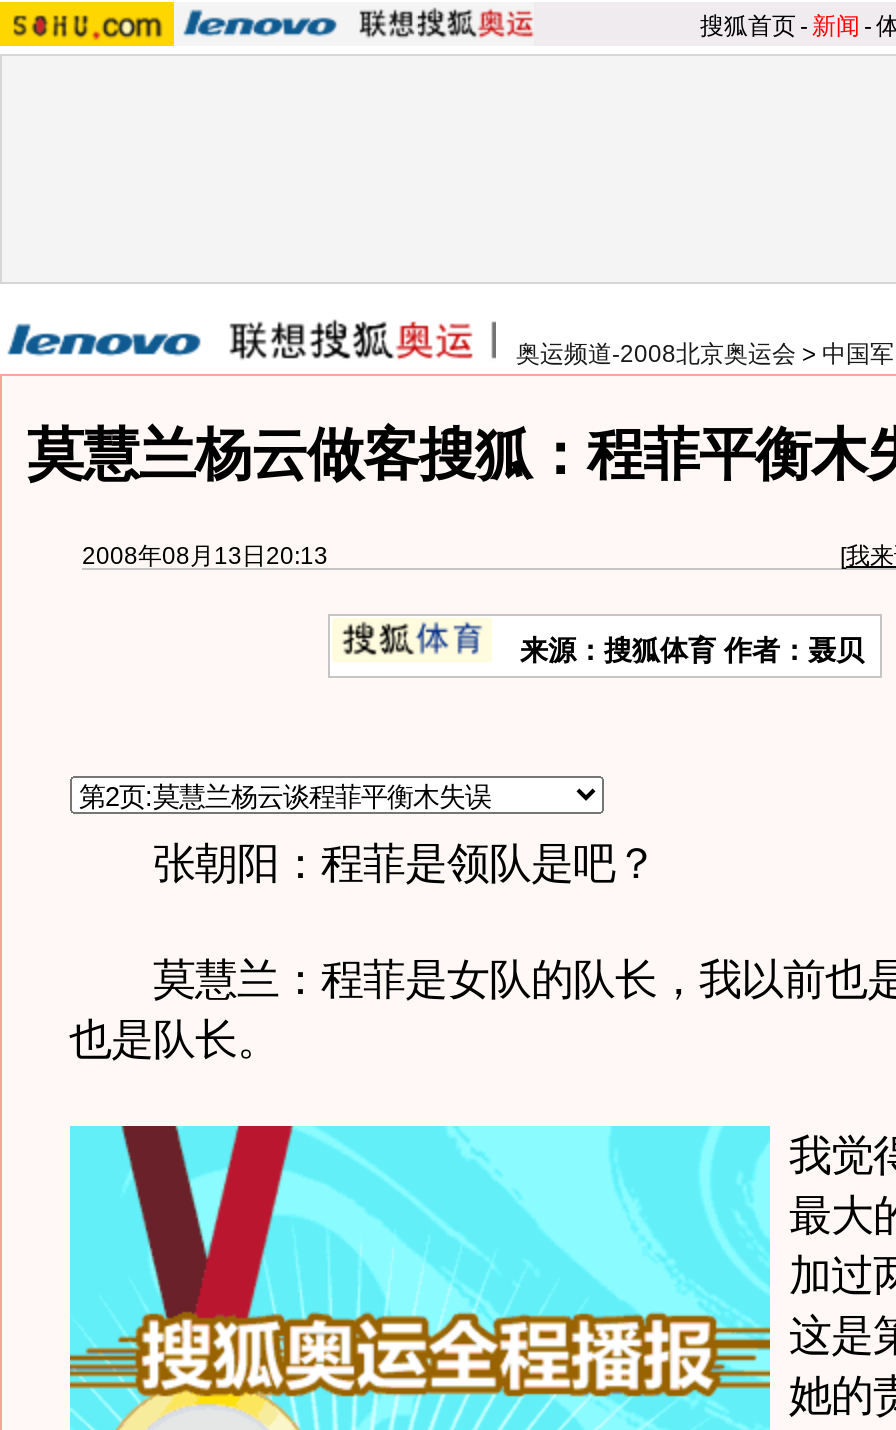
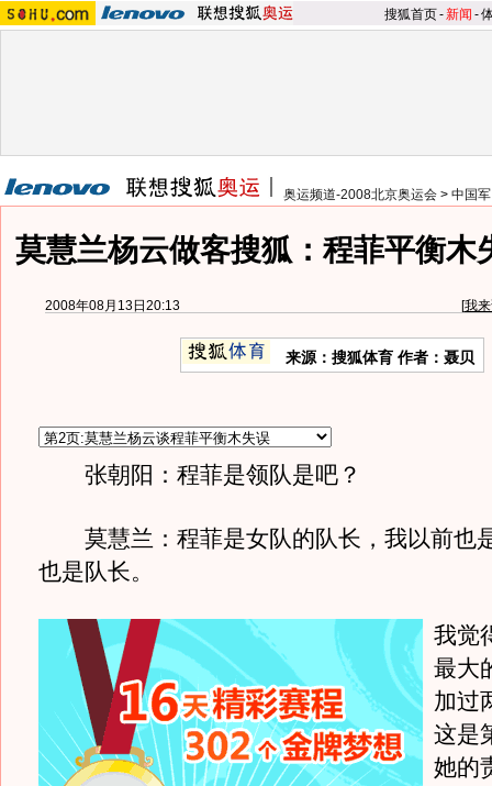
[68,1236,772,1398] [image] -> [37,678,424,767] [image]

